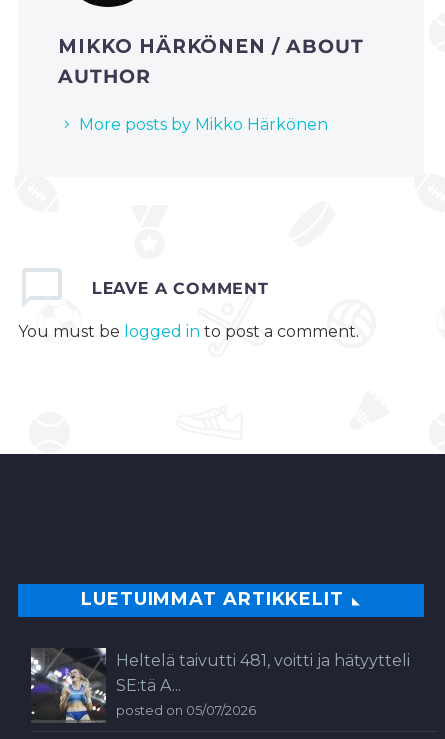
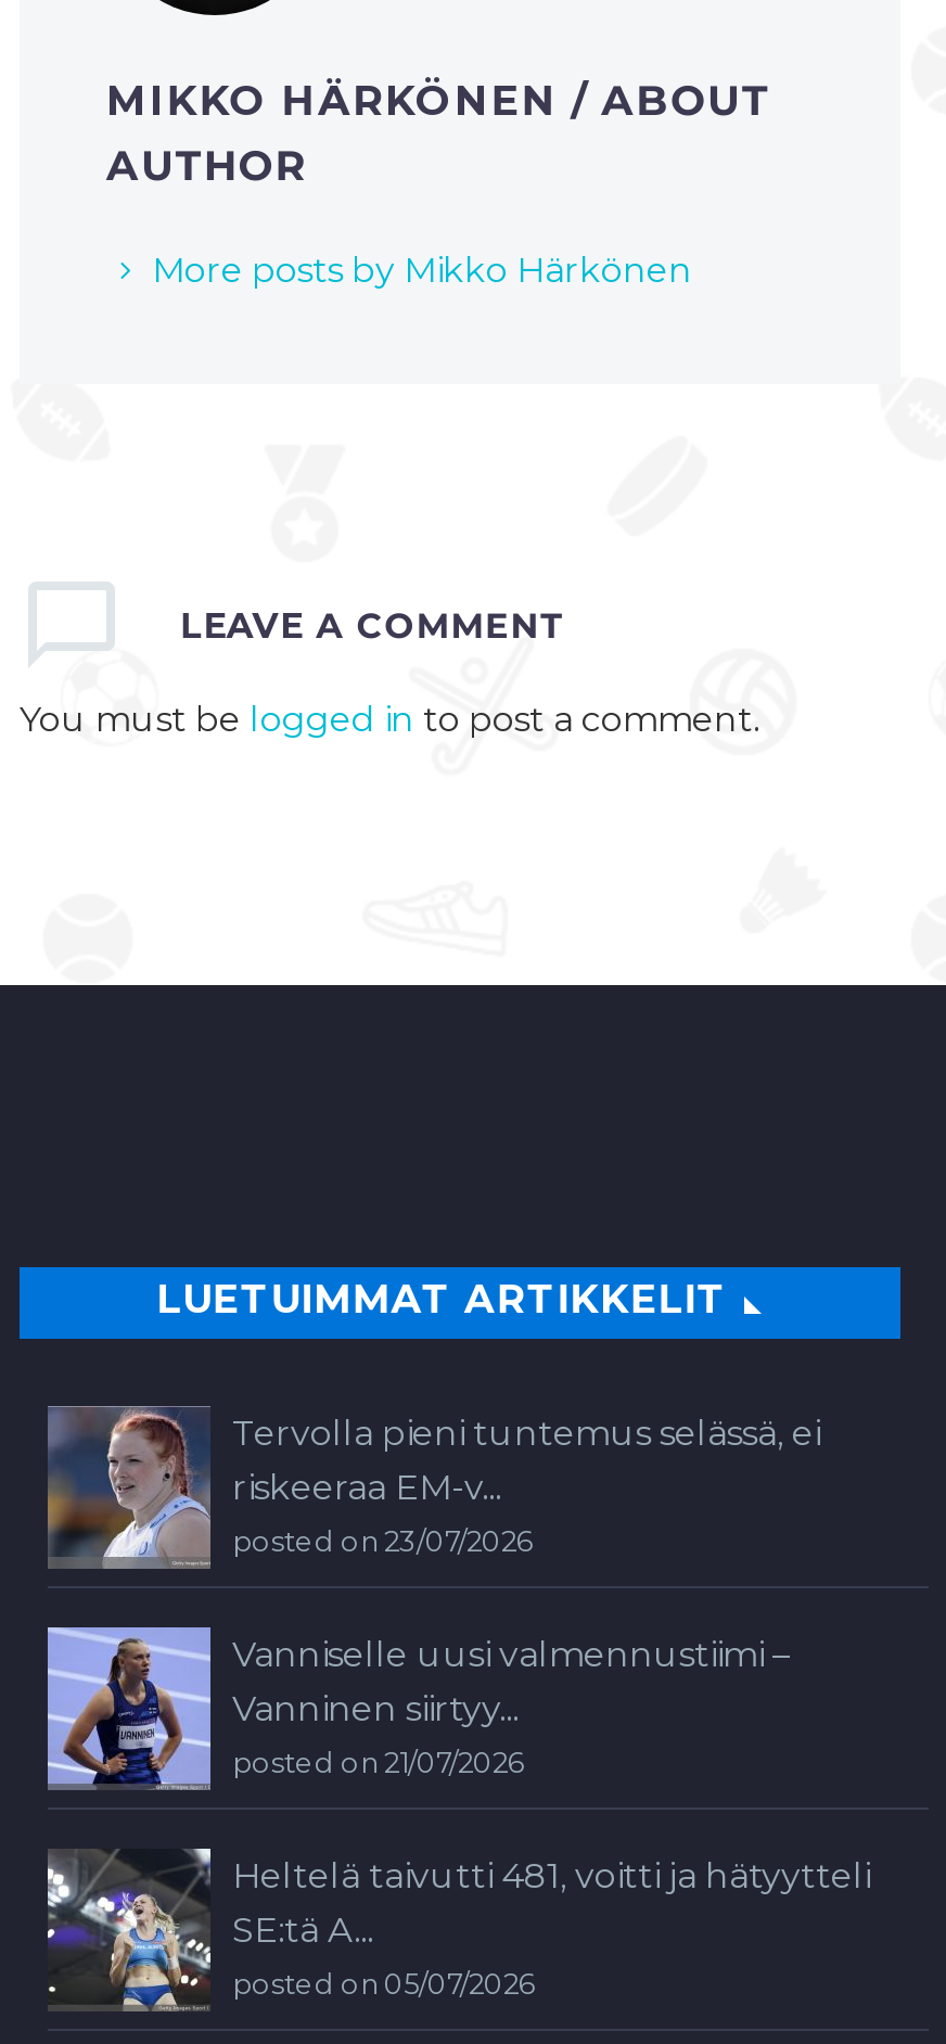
none -> [46,1625,202,1792] [image]
none -> [48,1406,820,1780] [image] | Tervolla pieni tuntemus selässä, ei | riskeeraa EM-v... | posted on 23/07/2026 | Vanniselle uusi valmennustiimi – | Vanninen siirtyy... | posted on 21/07/2026

